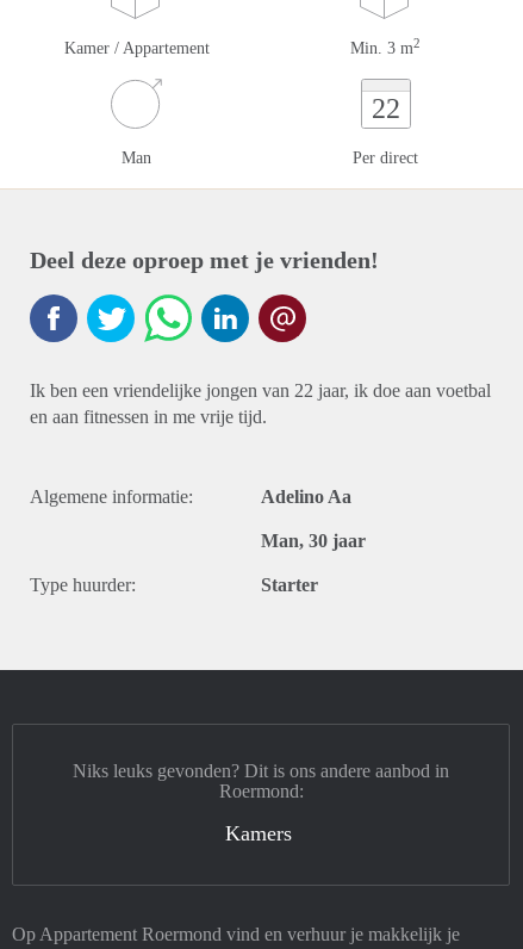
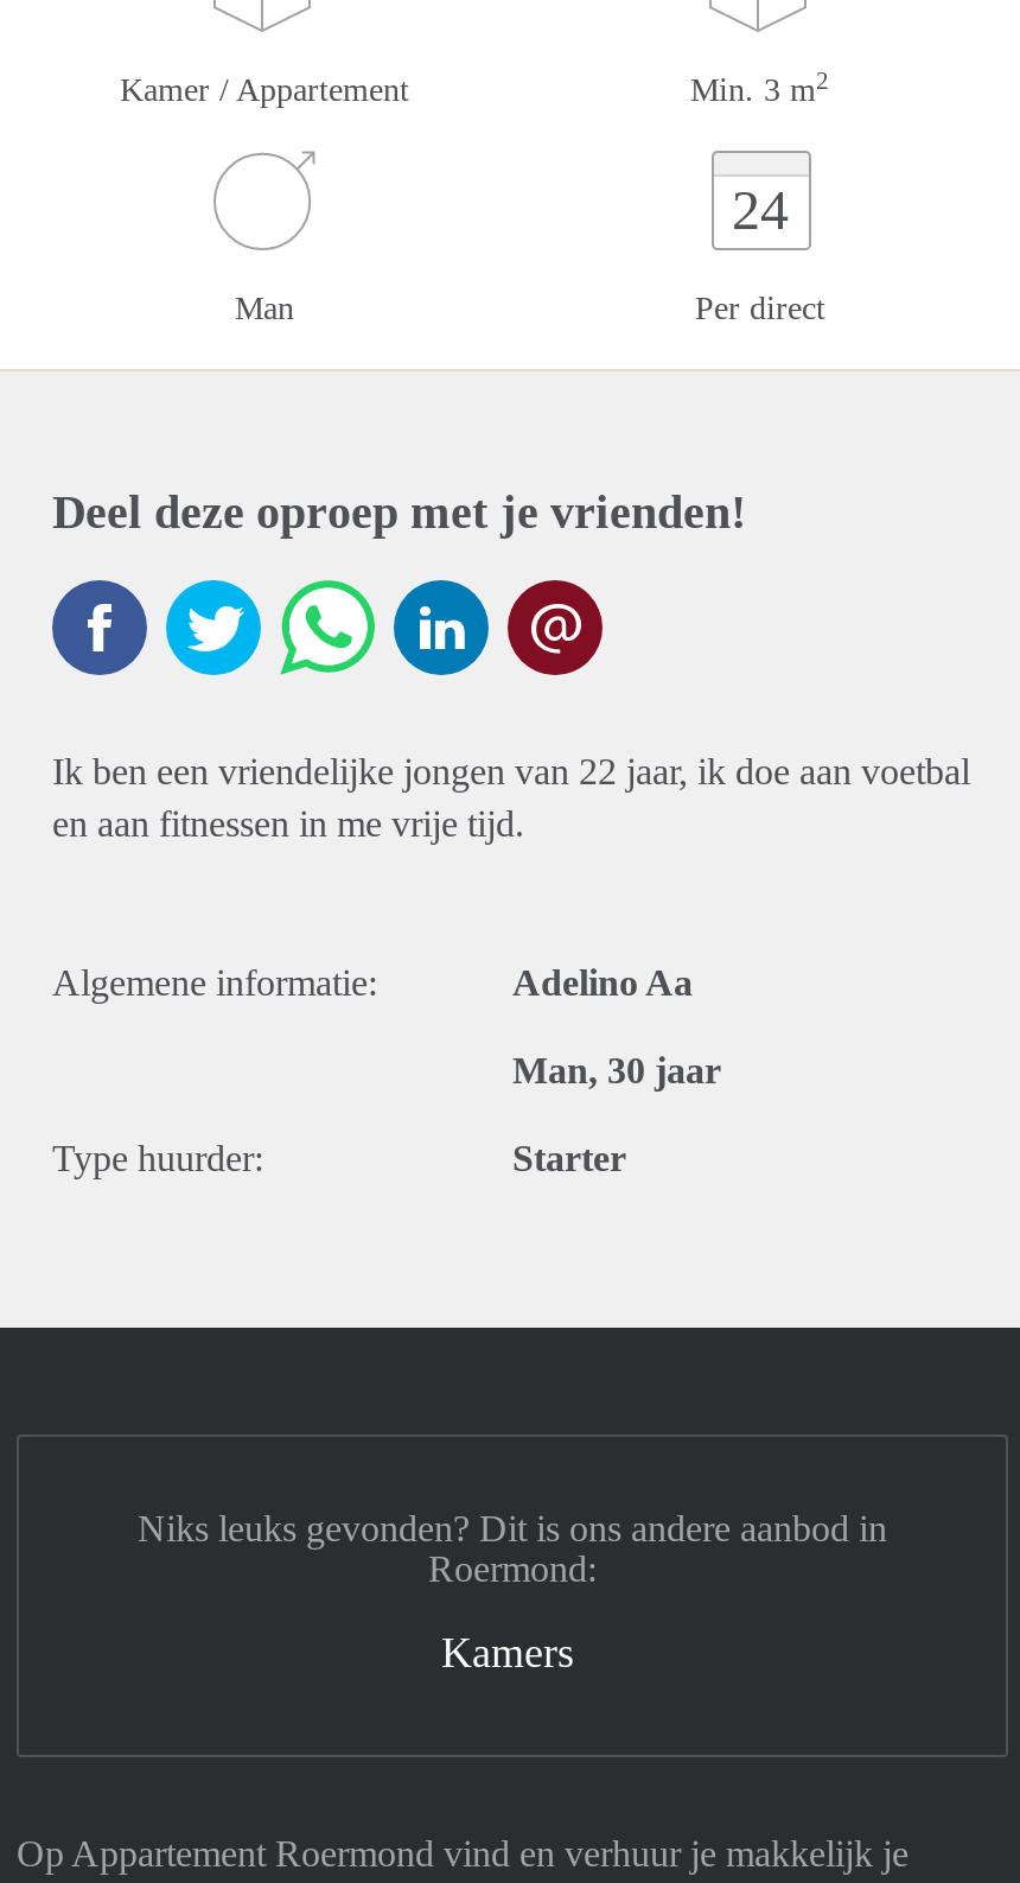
[371,93,400,124] 22 -> [732,179,789,241] 24

